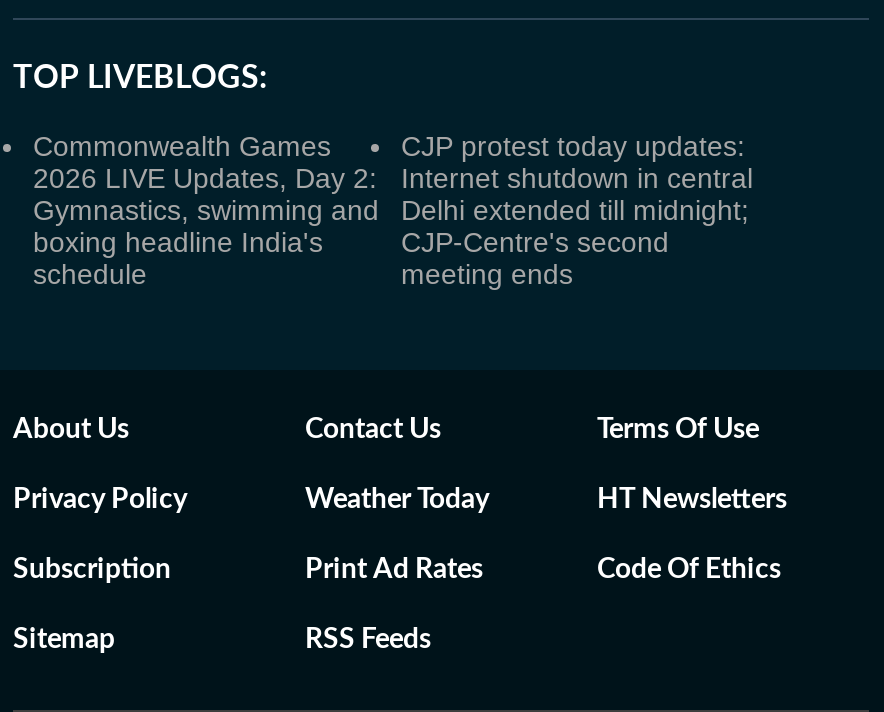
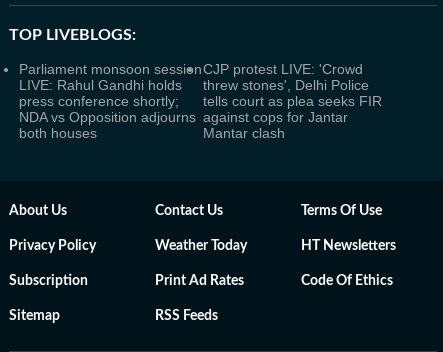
[33,129,379,289] Commonwealth Games | 2026 LIVE Updates, Day 2: | Gymnastics, swimming and | boxing headline India's | schedule -> [19,61,202,141] Parliament monsoon session | LIVE: Rahul Gandhi holds | press conference shortly; | NDA vs Opposition adjourns | both houses
[401,129,753,289] CJP protest today updates: | Internet shutdown in central | Delhi extended till midnight; | CJP-Centre's second | meeting ends -> [203,61,382,141] CJP protest LIVE: 'Crowd | threw stones', Delhi Police | tells court as plea seeks FIR | against cops for Jantar | Mantar clash

